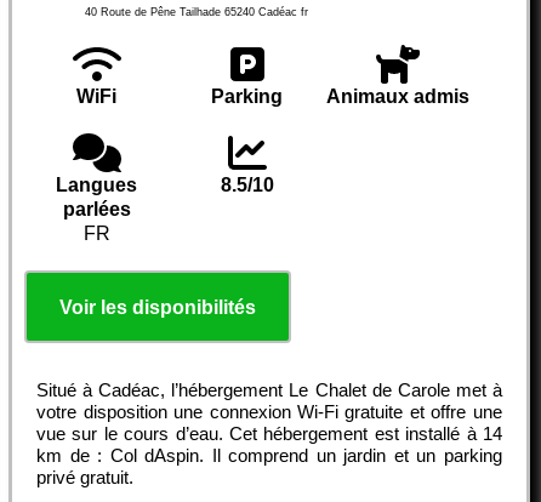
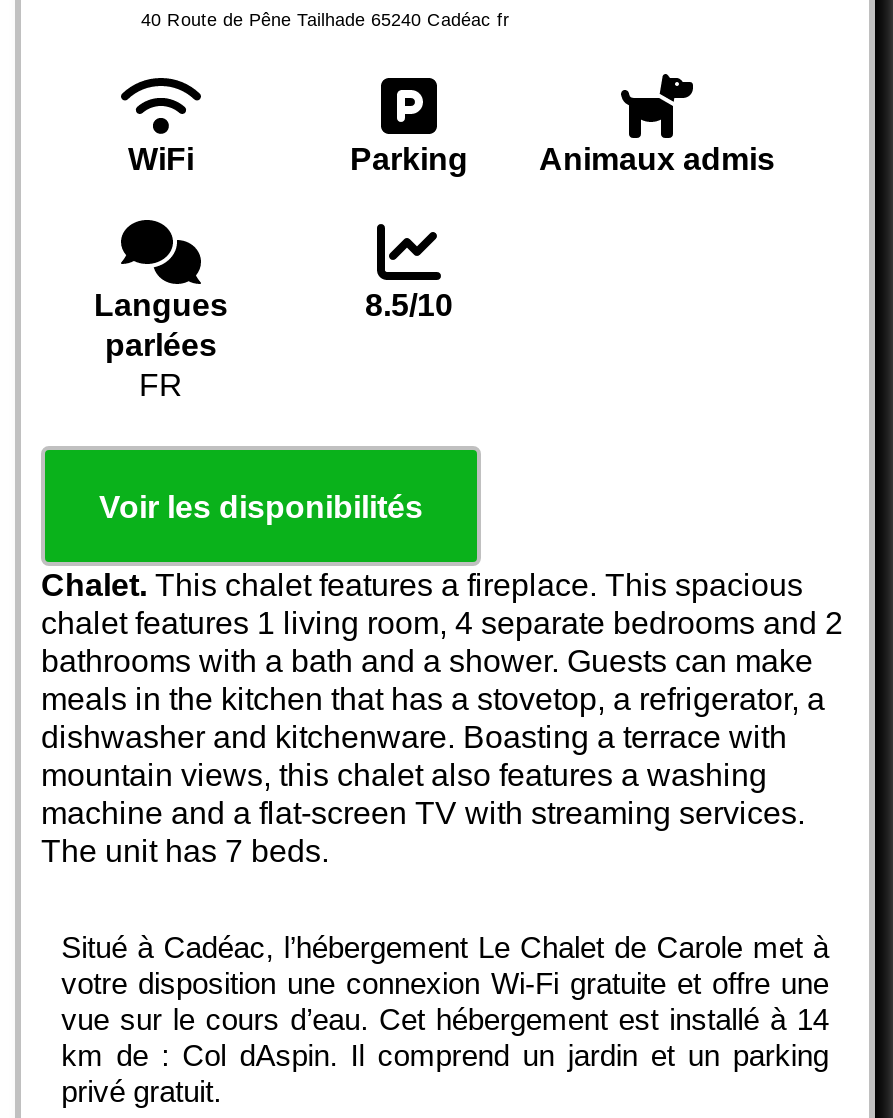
none -> [41,568,843,868] Chalet. This chalet features a fireplace. This spacious | chalet features 1 living room, 4 separate bedrooms and 2 | bathrooms with a bath and a shower. Guests can make | meals in the kitchen that has a stovetop, a refrigerator, a | dishwasher and kitchenware. Boasting a terrace with | mountain views, this chalet also features a washing | machine and a flat-screen TV with streaming services. | The unit has 7 beds.

